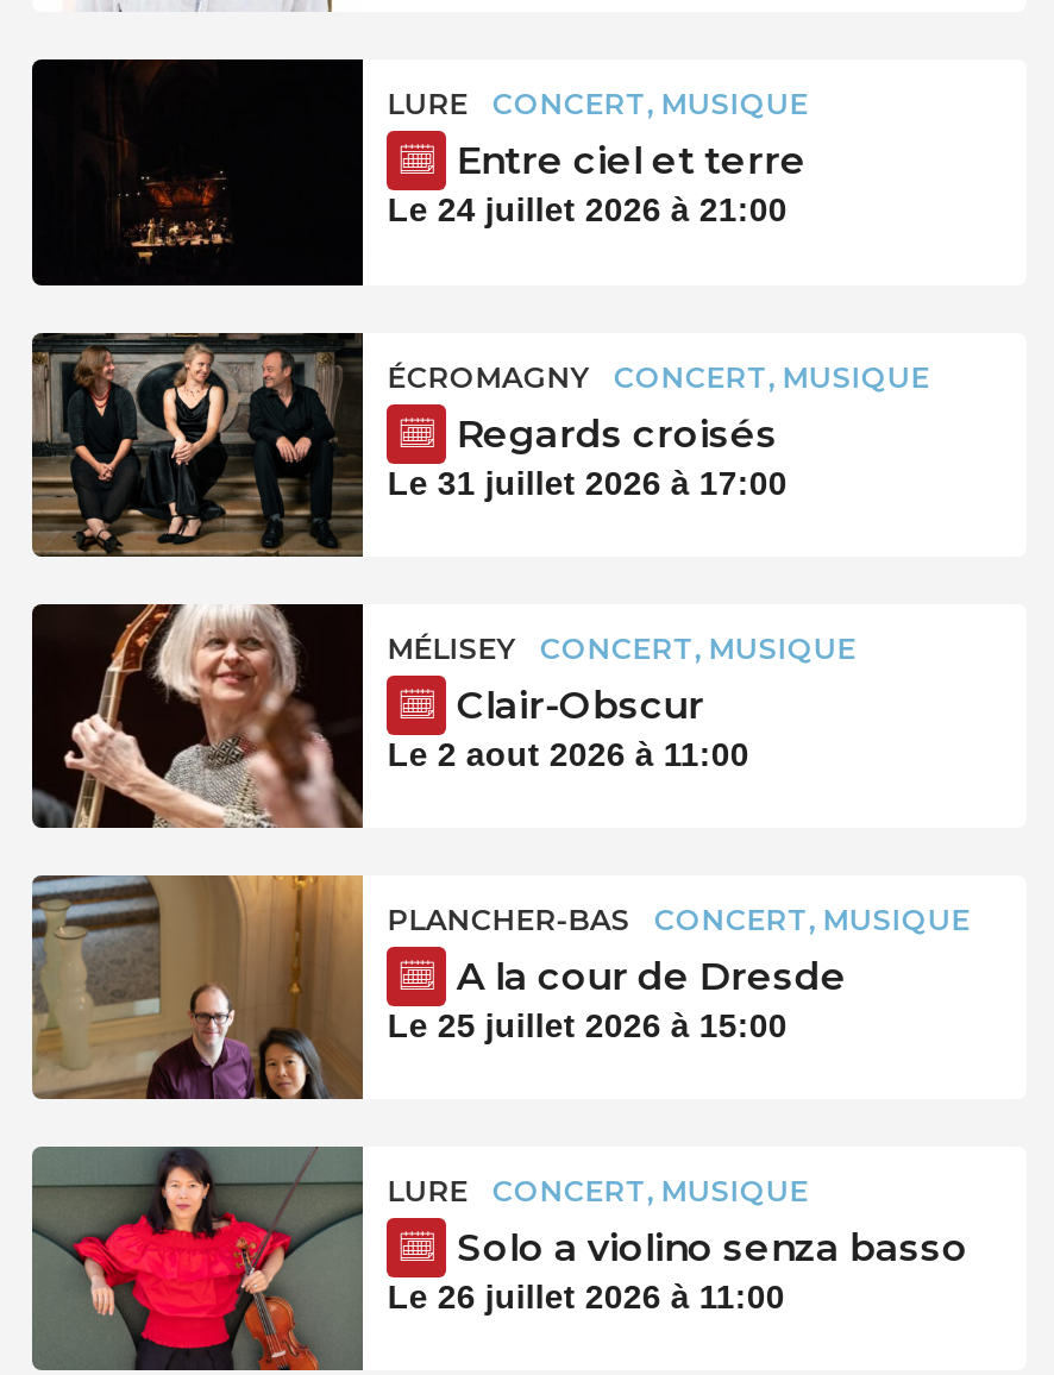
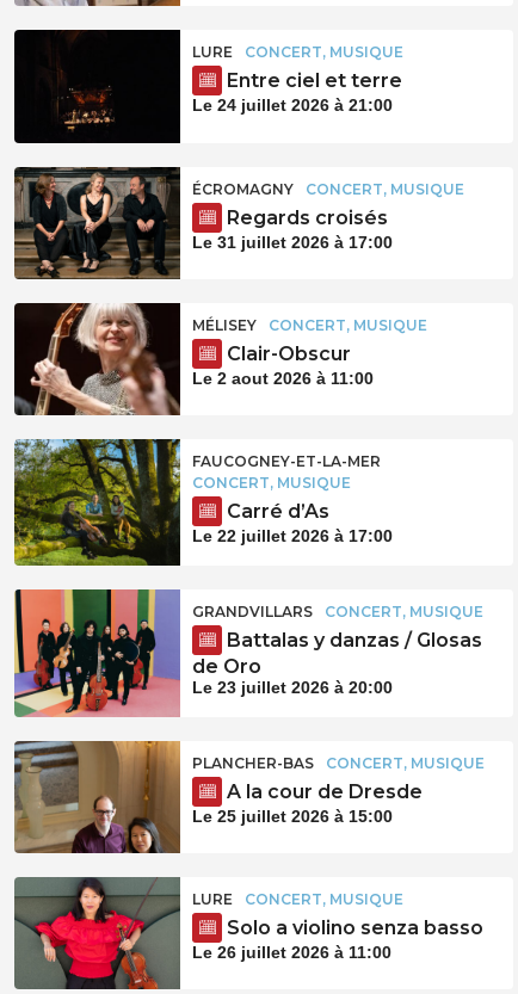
none -> [14,438,393,567] [image] | FAUCOGNEY-ET-LA-MER | CONCERT, MUSIQUE | Carré d’As | Le 22 juillet 2026 à 17:00
none -> [14,575,484,717] [image] | GRANDVILLARS | CONCERT, MUSIQUE | Battalas y danzas / Glosas | de Oro | Le 23 juillet 2026 à 20:00

